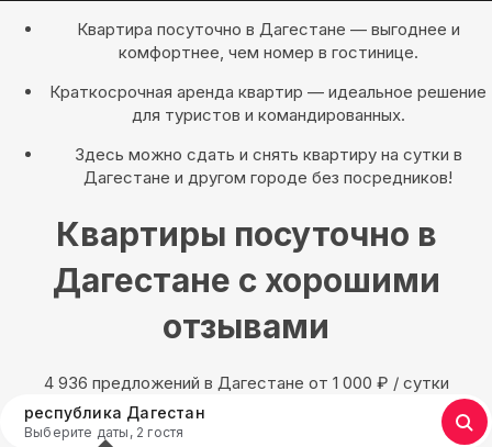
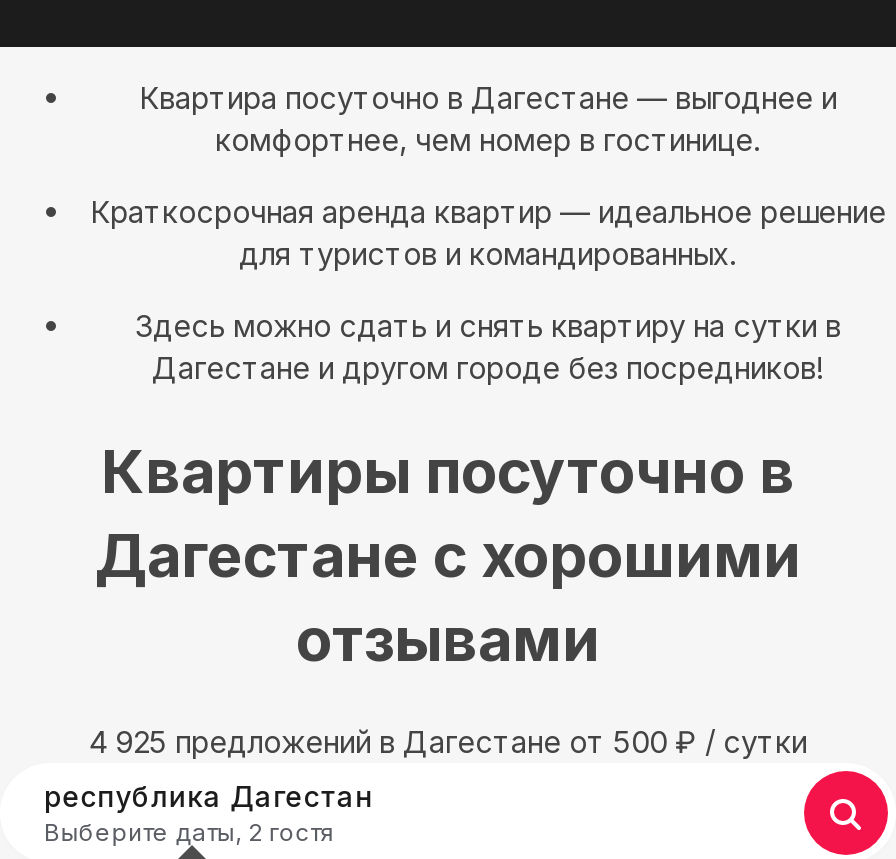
[43,373,449,393] 4 936 предложений в Дагестане oт 1 000 ₽ / сутки -> [89,723,807,761] 4 925 предложений в Дагестане oт 500 ₽ / сутки

